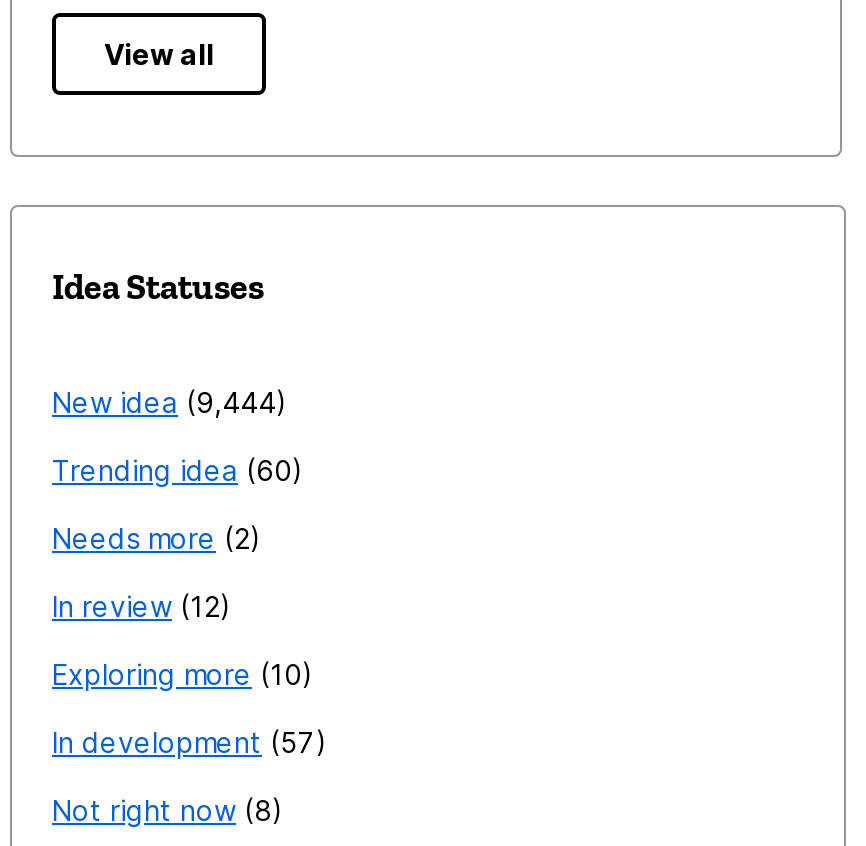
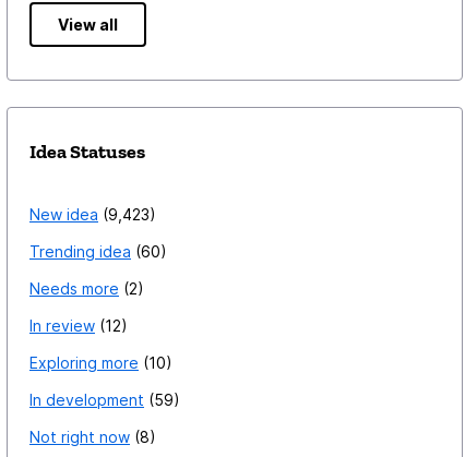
[52,385,276,419] New idea 9,444 -> [29,205,150,224] New idea 9,423
[52,725,316,759] In development 57 -> [29,390,174,409] In development 59

